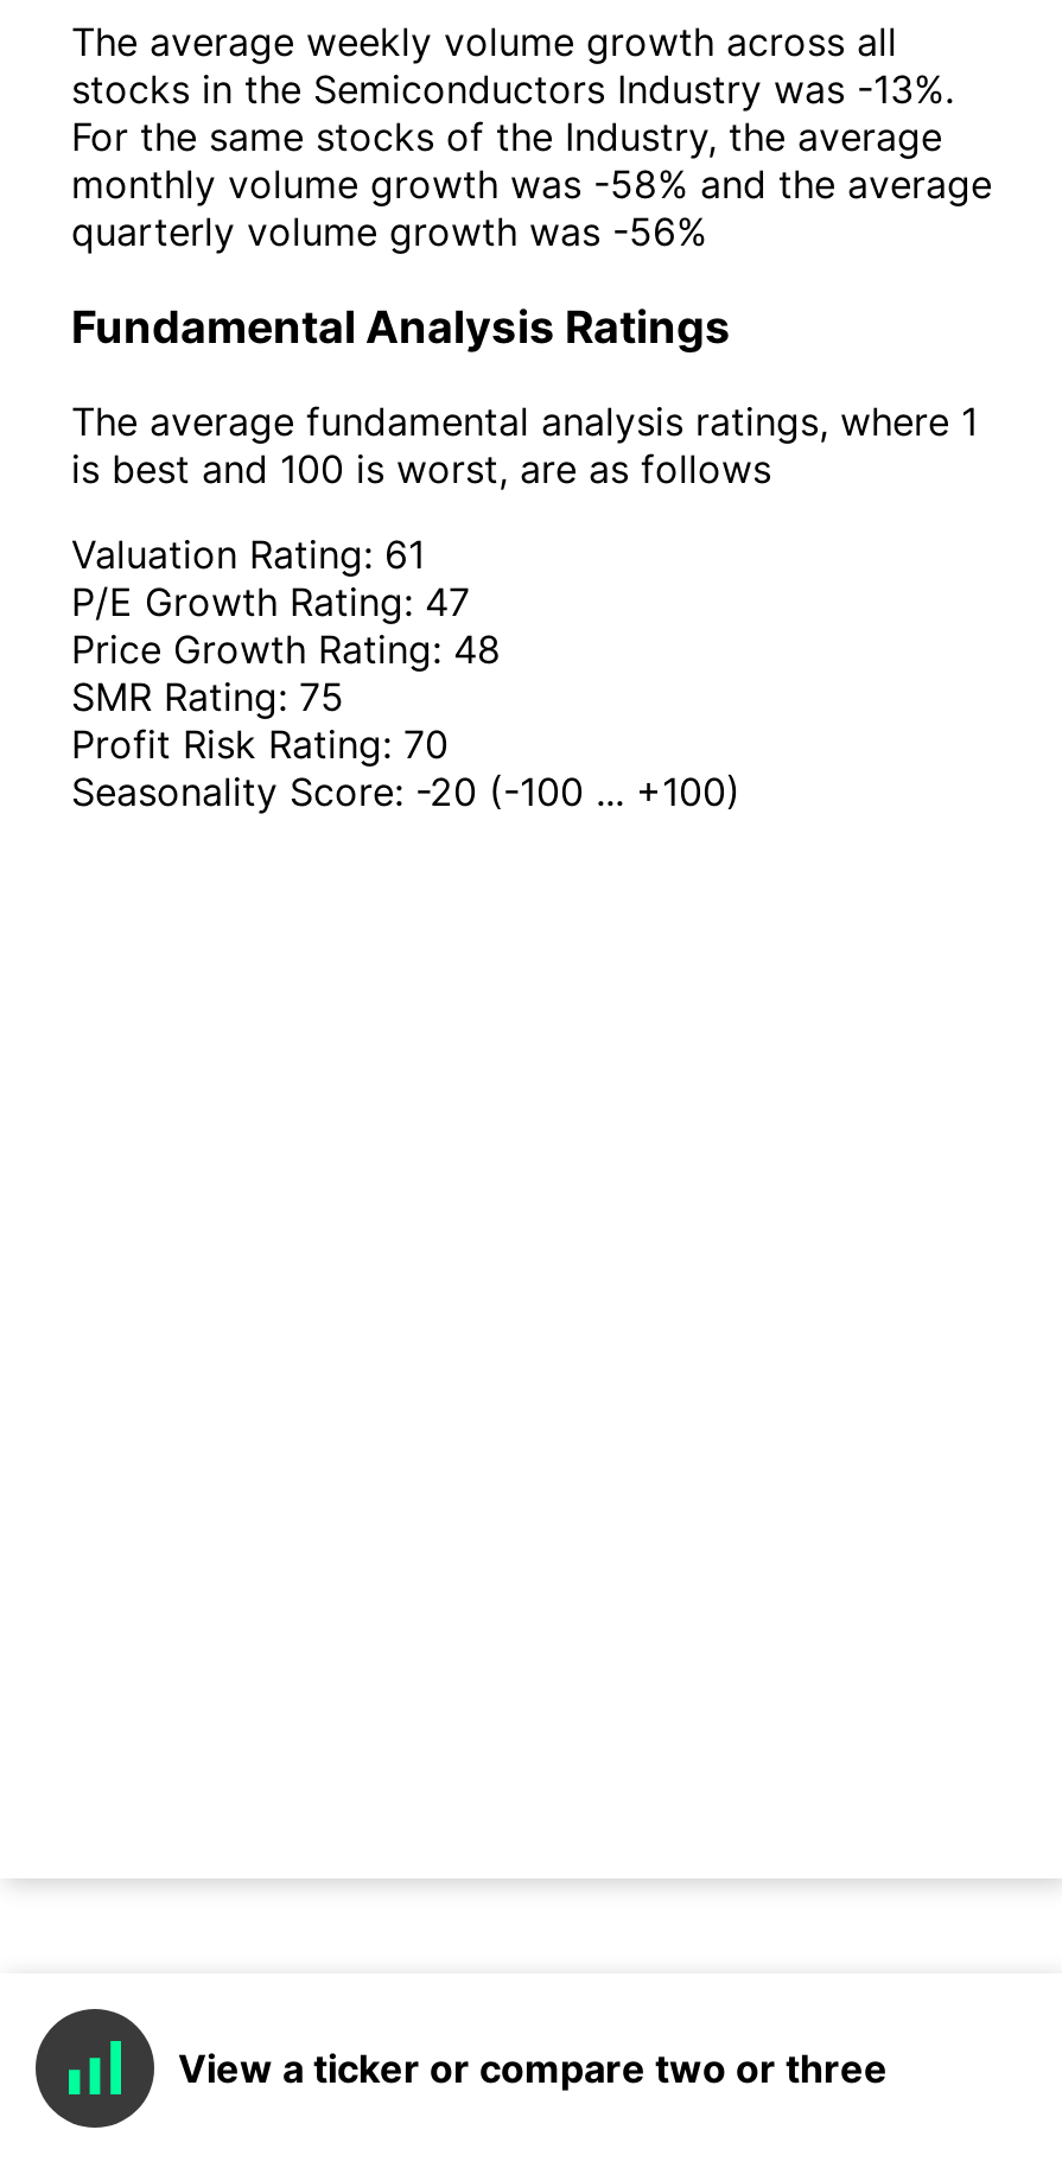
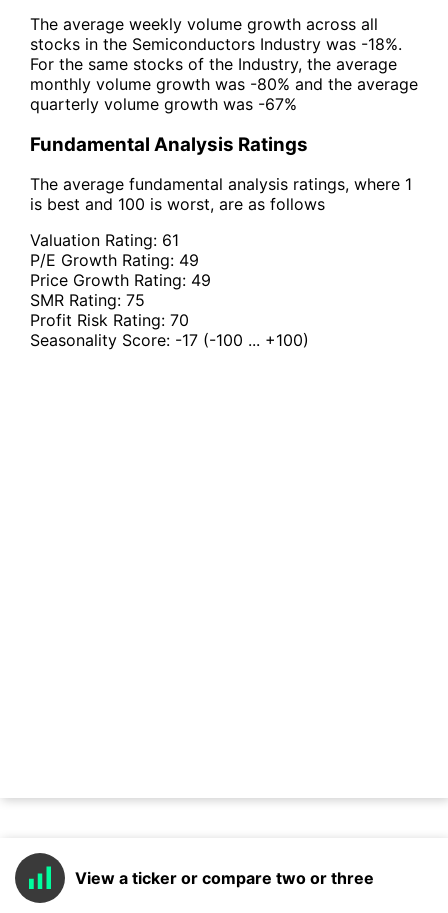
[71,65,954,113] stocks in the Semiconductors Industry was -13%. -> [30,34,402,54] stocks in the Semiconductors Industry was -18%.
[71,160,992,208] monthly volume growth was -58% and the average -> [30,74,418,94] monthly volume growth was -80% and the average
[71,208,707,255] quarterly volume growth was -56% -> [30,94,297,114] quarterly volume growth was -67%
[71,579,470,626] P/E Growth Rating: 47 -> [30,250,199,270] P/E Growth Rating: 49
[71,626,501,674] Price Growth Rating: 48 -> [30,270,211,290] Price Growth Rating: 49
[71,769,740,816] Seasonality Score: -20 (-100 ... +100) -> [30,330,309,350] Seasonality Score: -17 (-100 ... +100)

